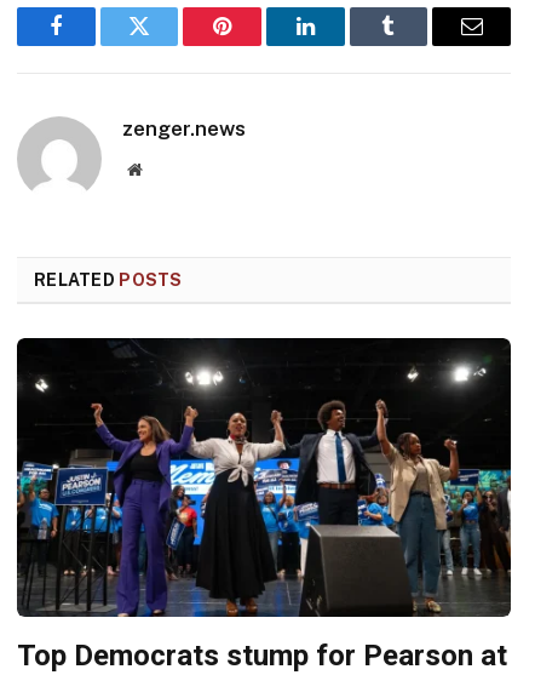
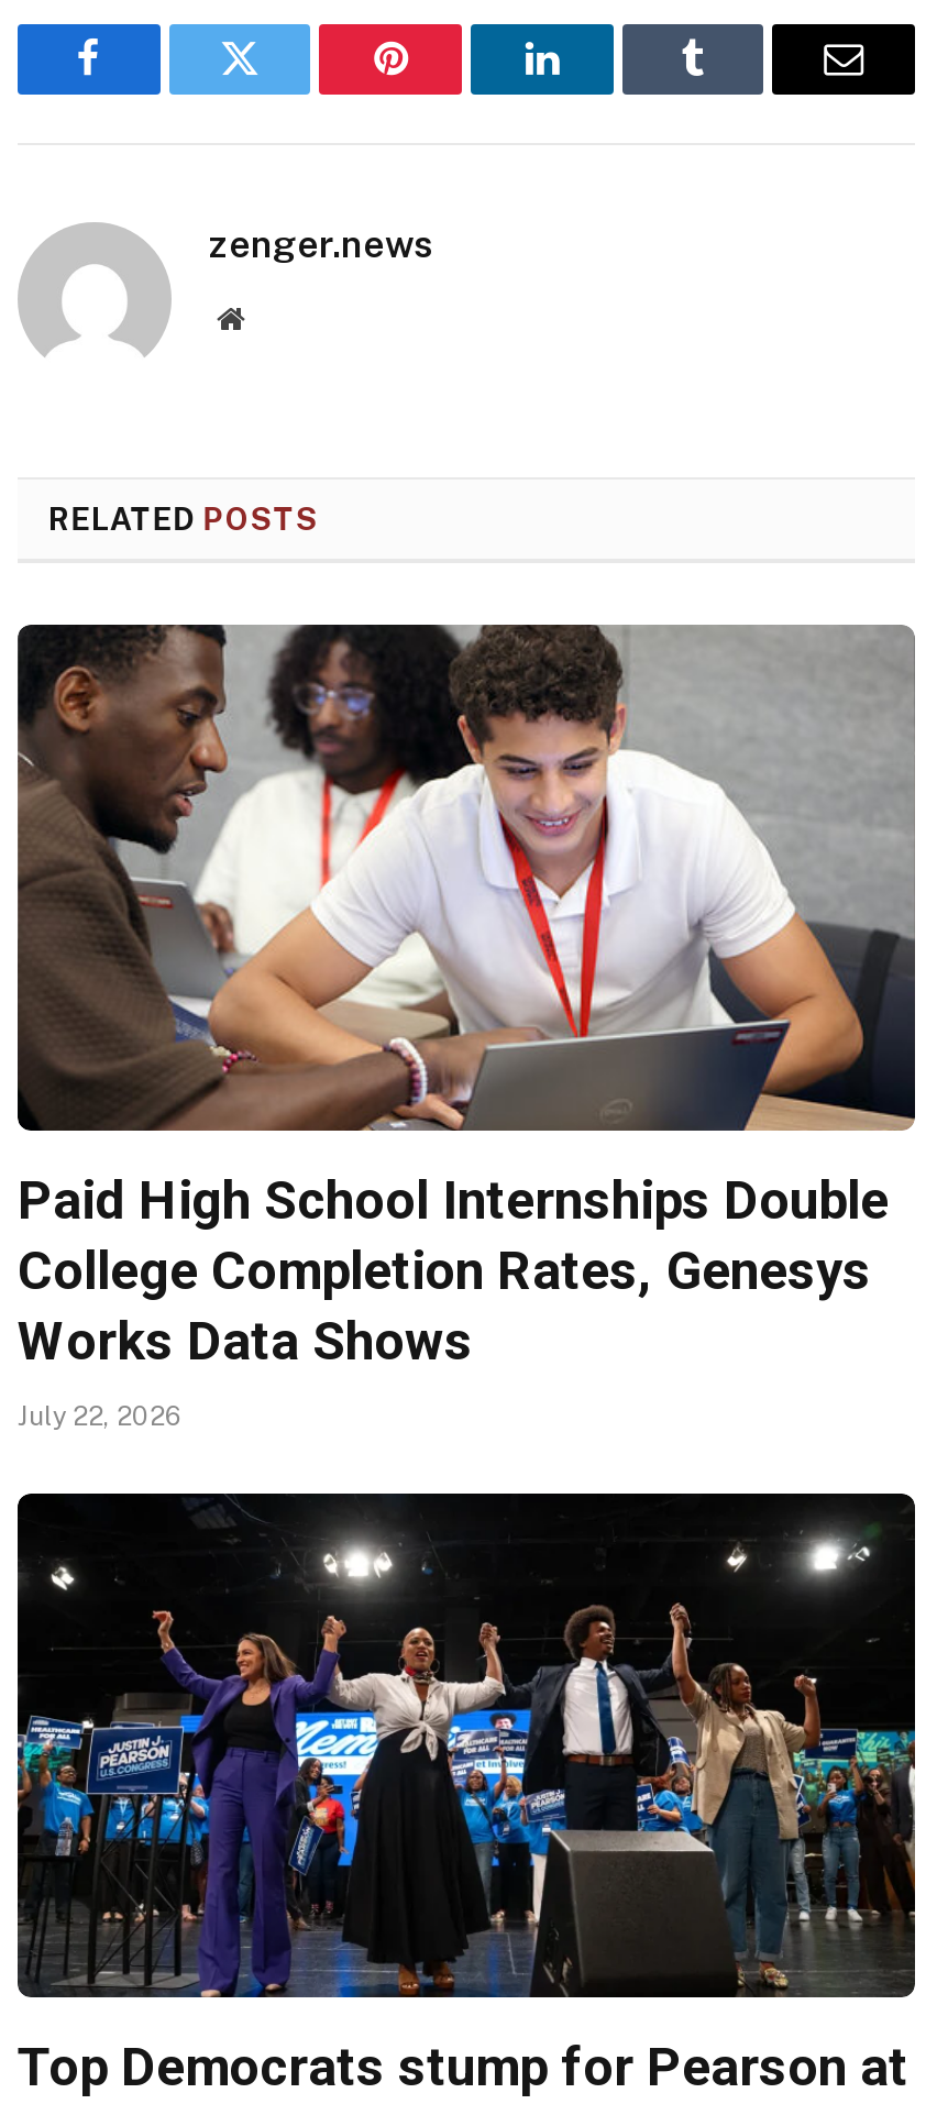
none -> [15,623,915,1432] [image] | Paid High School Internships Double | College Completion Rates, Genesys | Works Data Shows | July 22, 2026

